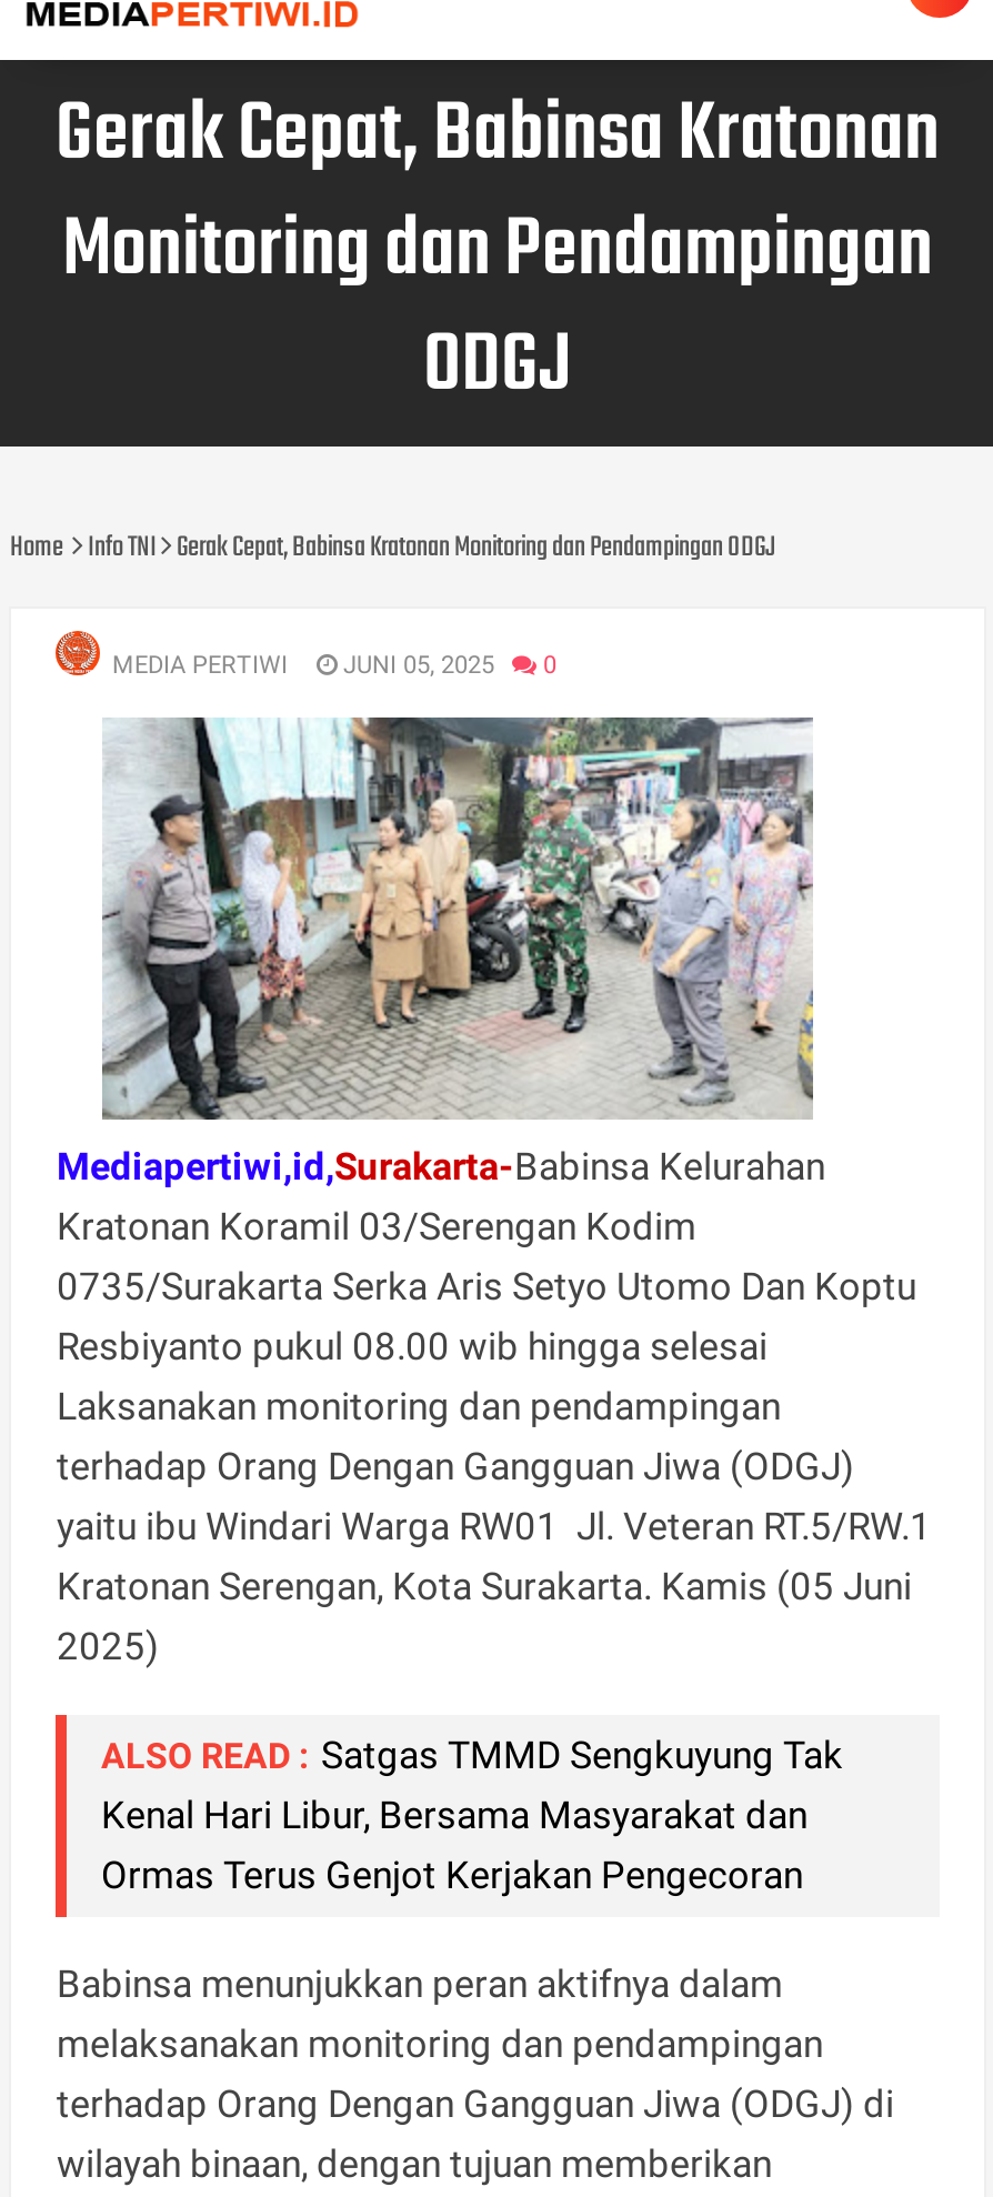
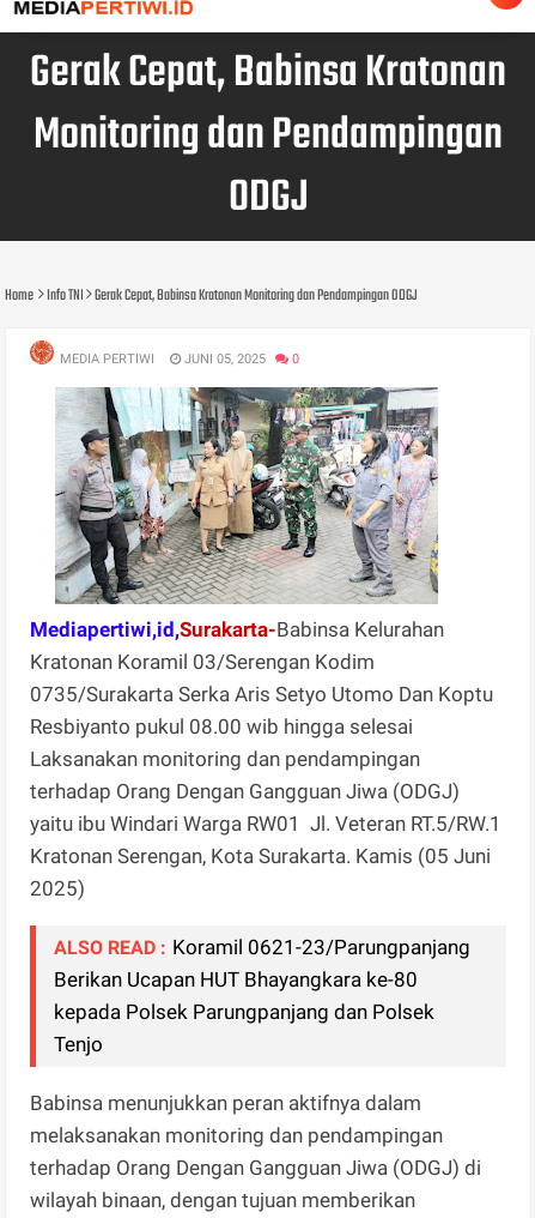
[101,1732,843,1897] ALSO READ : Satgas TMMD Sengkuyung Tak | Kenal Hari Libur, Bersama Masyarakat dan | Ormas Terus Genjot Kerjakan Pengecoran -> [54,935,471,1056] ALSO READ : Koramil 0621-23/Parungpanjang | Berikan Ucapan HUT Bhayangkara ke-80 | kepada Polsek Parungpanjang dan Polsek | Tenjo

